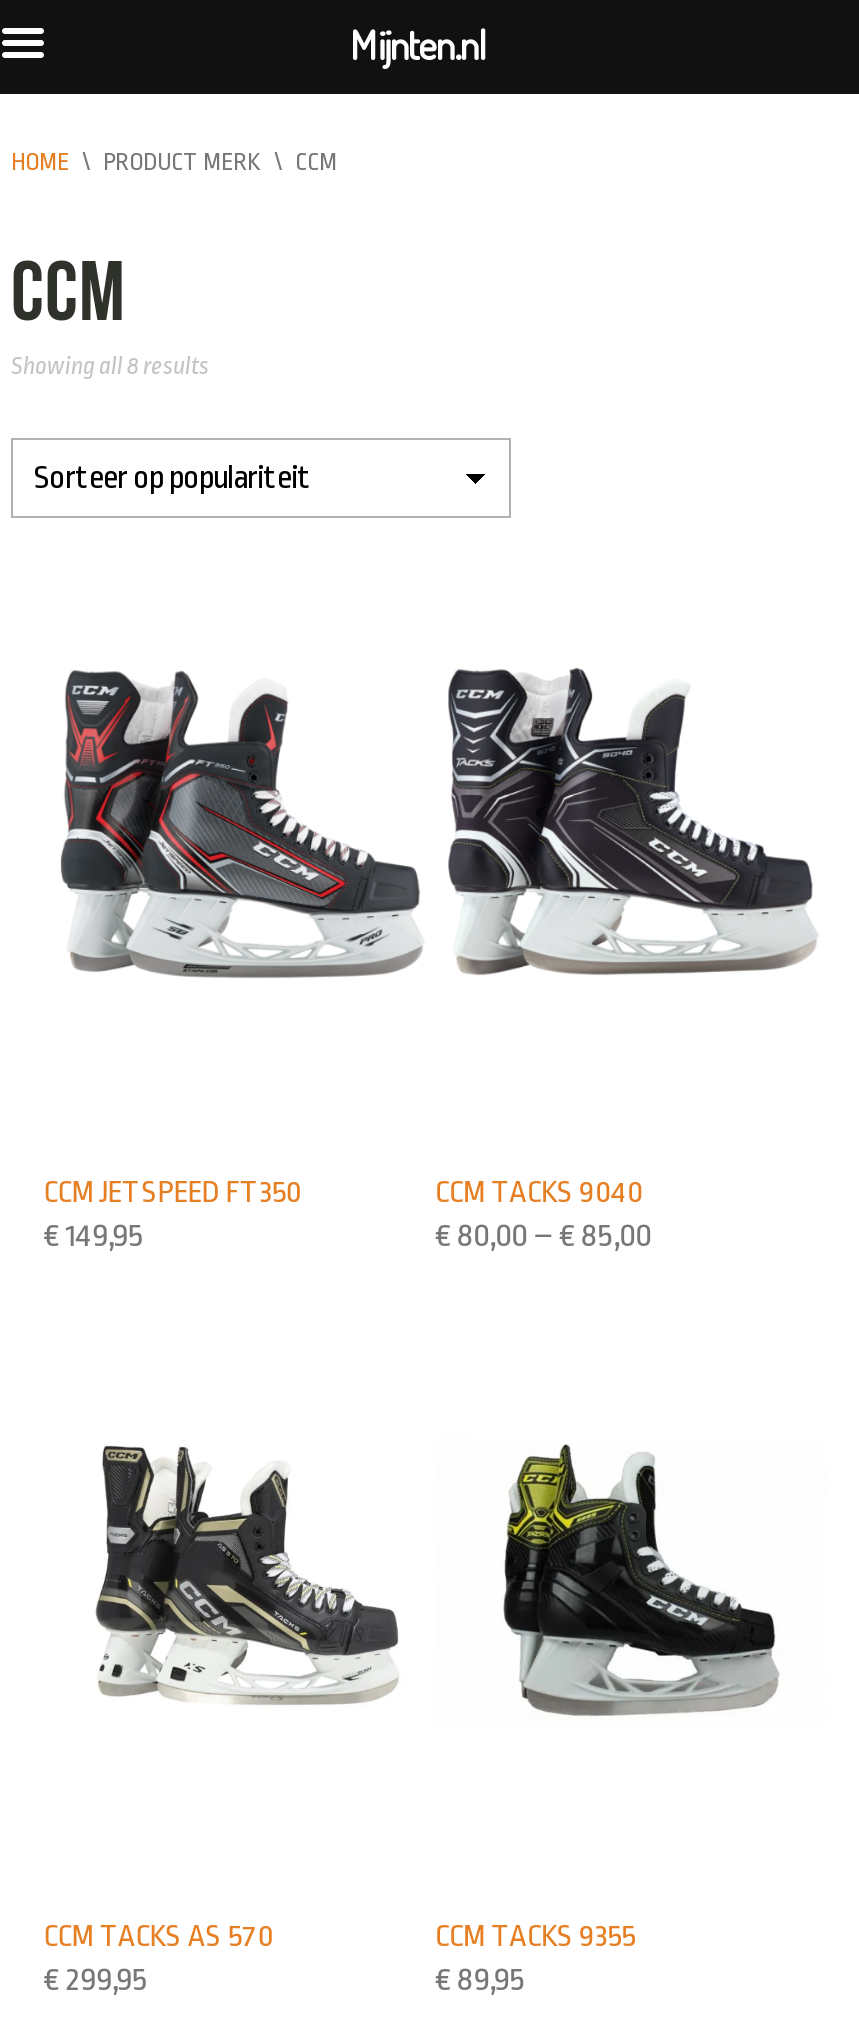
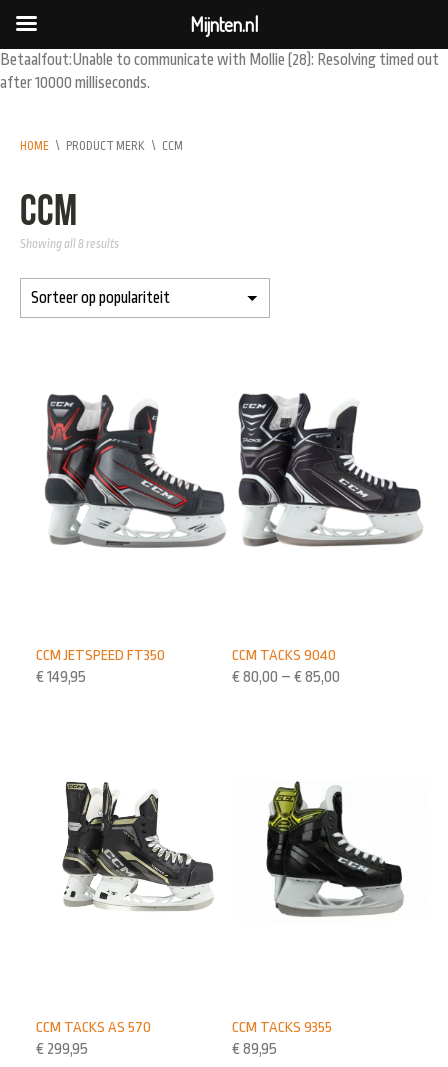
none -> [0,51,439,92] Betaalfout:Unable to communicate with Mollie (28): Resolving timed out | after 10000 milliseconds.

